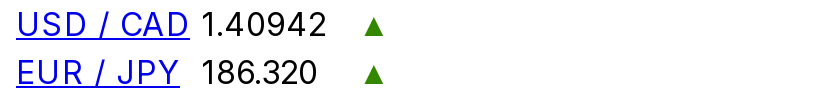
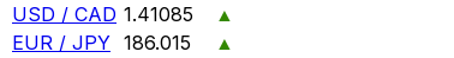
[16,5,326,45] USD / CAD 1.40942 -> [12,3,193,26] USD / CAD 1.41085
[16,53,318,93] EUR / JPY 186.320 -> [12,31,191,55] EUR / JPY 186.015

